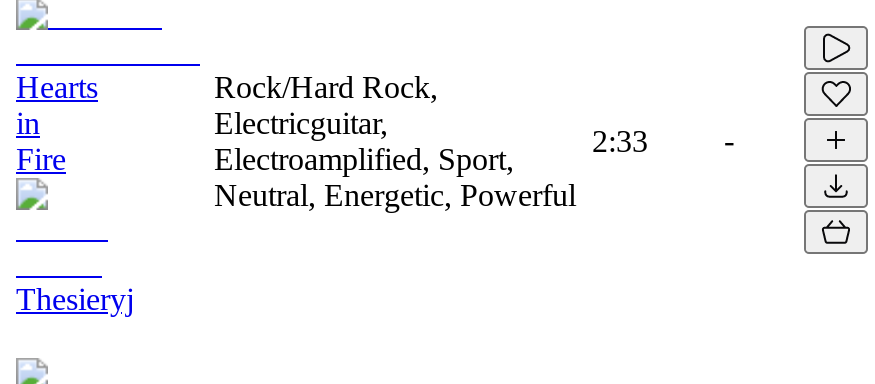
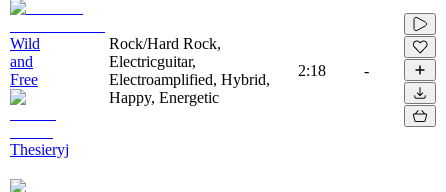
[16,69,98,175] Hearts | in | Fire -> [10,35,40,88] Wild | and | Free
[592,123,648,157] 2:33 -> [298,62,326,79] 2:18
[214,141,576,211] Electroamplified, Sport, | Neutral, Energetic, Powerful -> [109,71,270,106] Electroamplified, Hybrid, | Happy, Energetic

